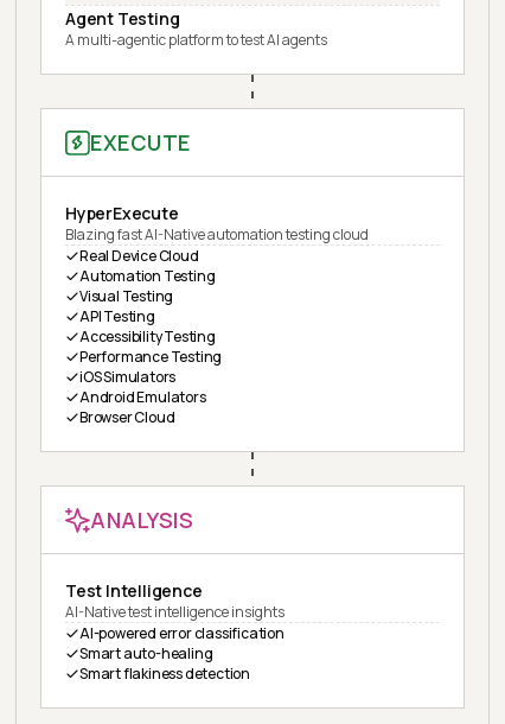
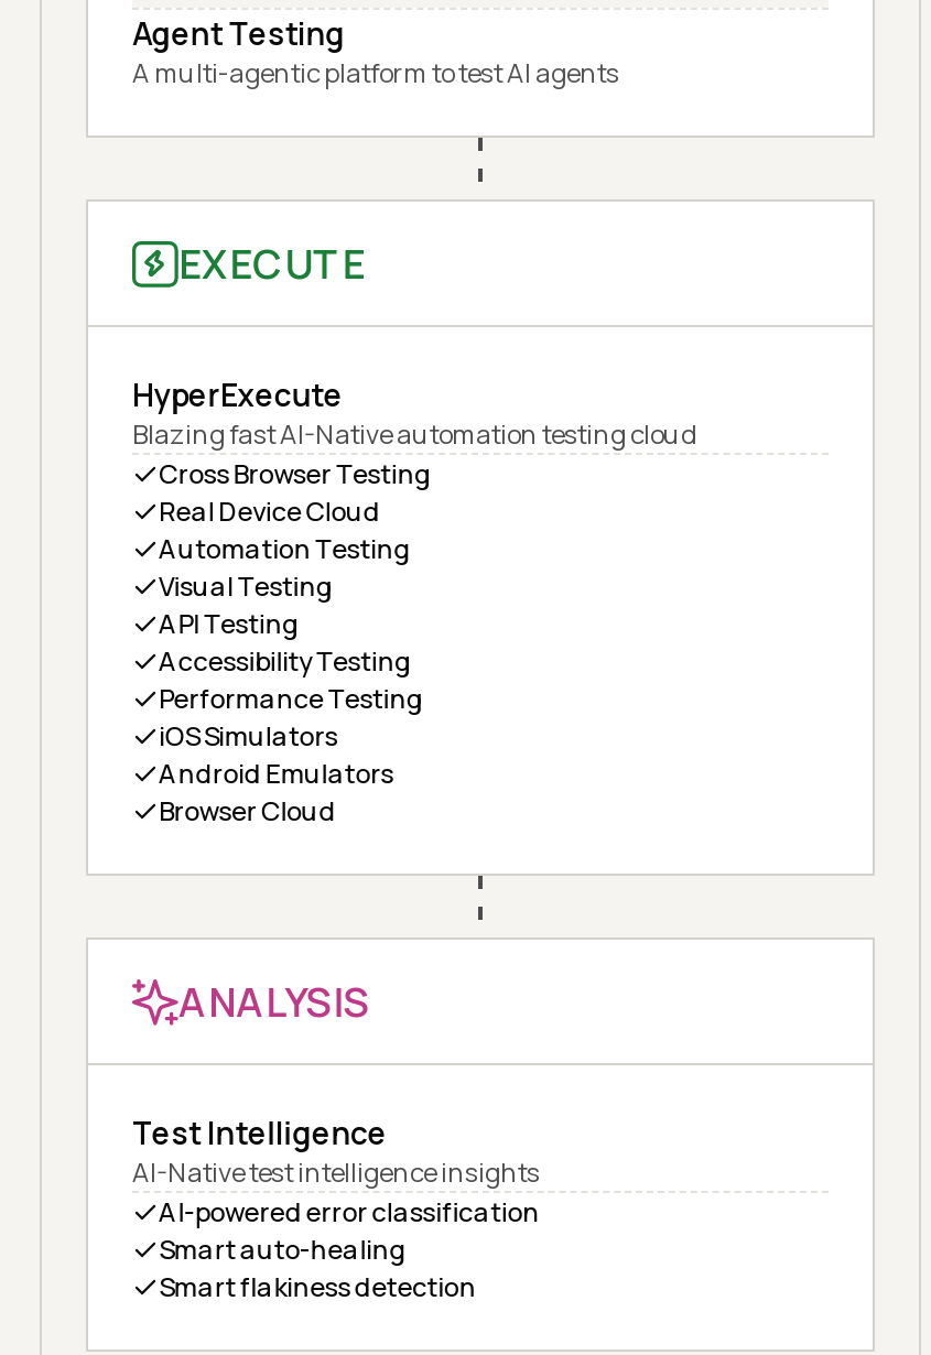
none -> [159,455,431,493] Cross Browser Testing

